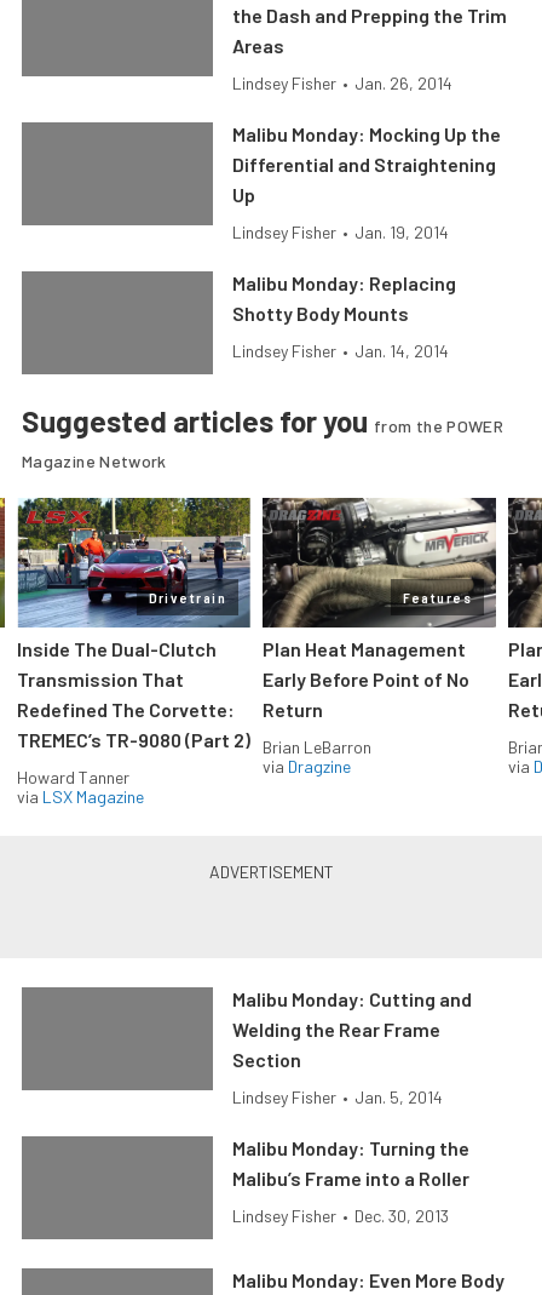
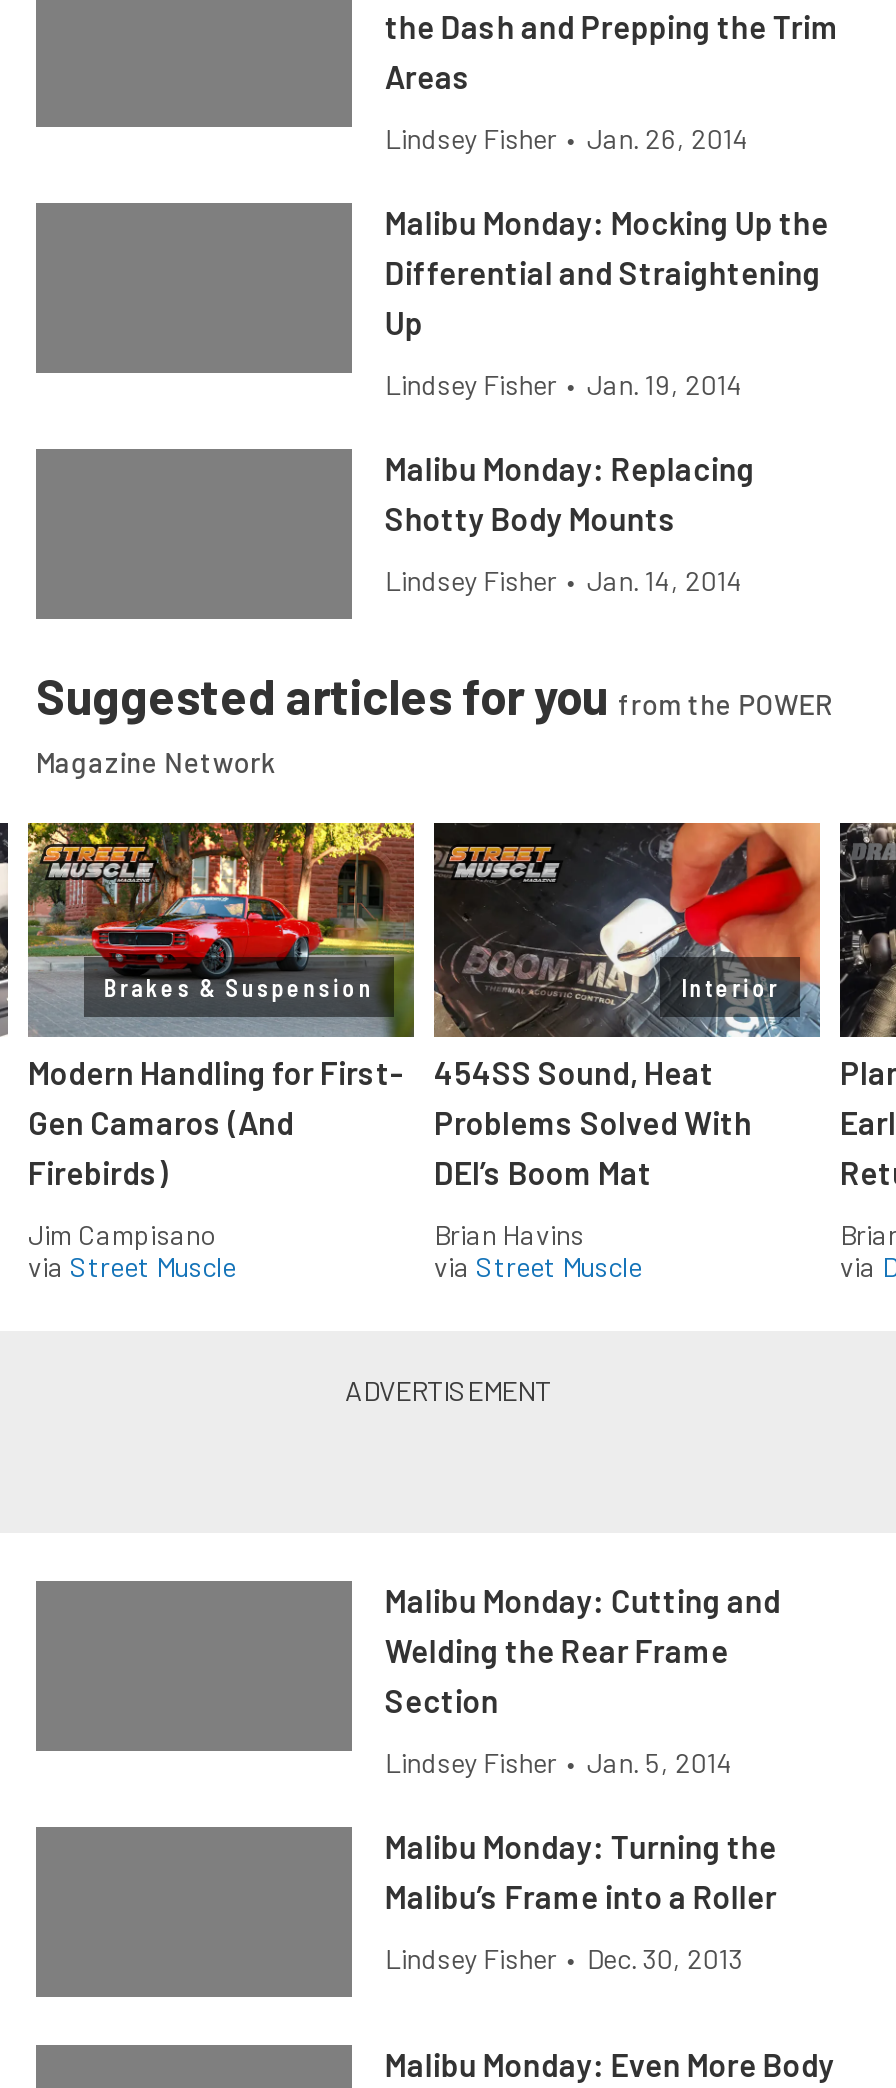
[17,497,252,628] [image] | Drivetrain -> [26,820,416,1038] [image] | Brakes & Suspension
[261,497,497,629] [image] | Features -> [432,820,822,1038] [image] | Interior
[17,637,250,751] Inside The Dual-Clutch | Transmission That | Redefined The Corvette: | TREMEC’s TR-9080 (Part 2) -> [28,1052,404,1190] Modern Handling for First- | Gen Camaros (And | Firebirds)
[263,637,469,721] Plan Heat Management | Early Before Point of No | Return -> [434,1052,752,1190] 454SS Sound, Heat | Problems Solved With | DEI’s Boom Mat
[263,737,371,777] Brian LeBarron | via Dragzine -> [434,1216,642,1282] Brian Havins | via Street Muscle
[17,767,144,807] Howard Tanner | via LSX Magazine -> [28,1216,236,1282] Jim Campisano | via Street Muscle

